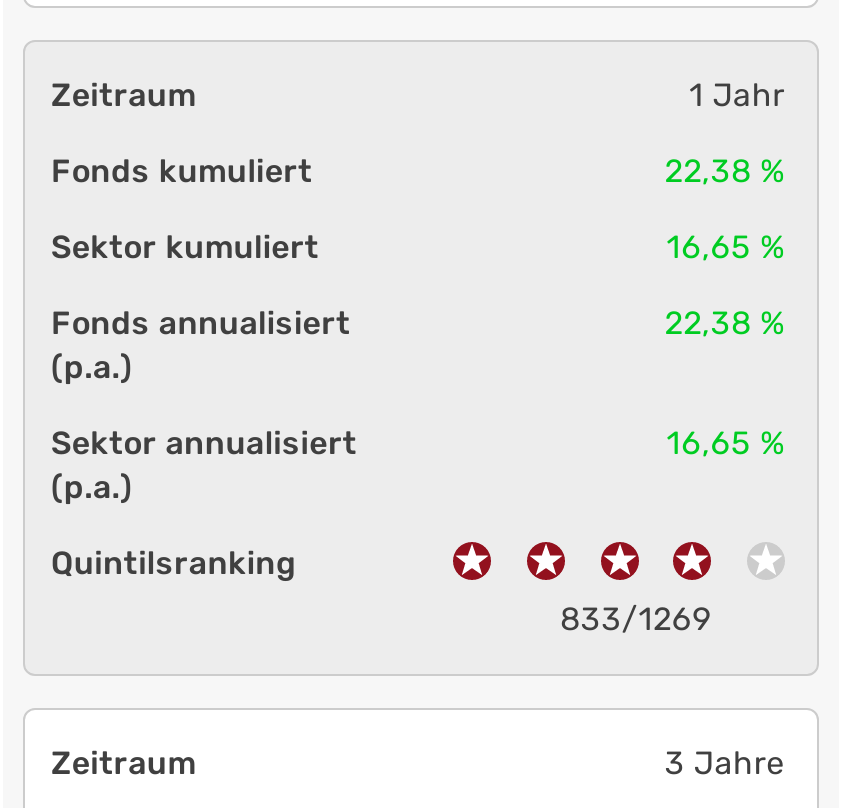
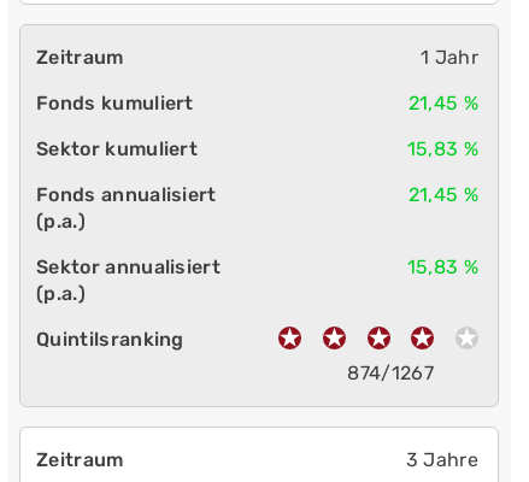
[665,151,785,189] 22,38 % -> [408,91,478,114] 21,45 %
[667,227,785,265] 16,65 % -> [407,137,478,160] 15,83 %
[665,303,785,341] 22,38 % -> [408,183,478,206] 21,45 %
[667,423,785,461] 16,65 % -> [407,255,478,278] 15,83 %
[560,599,711,637] 833/1269 -> [348,361,434,384] 874/1267

